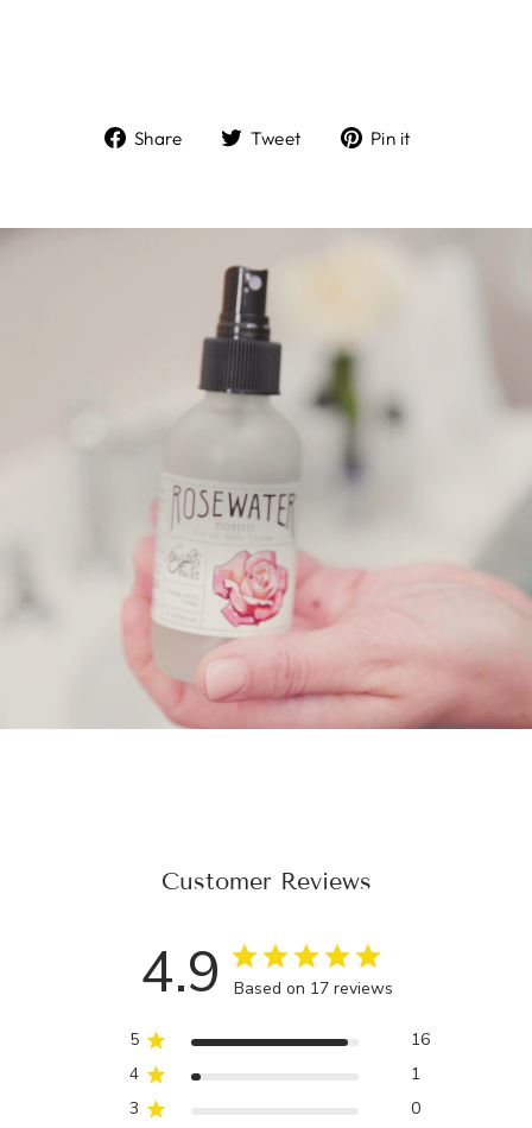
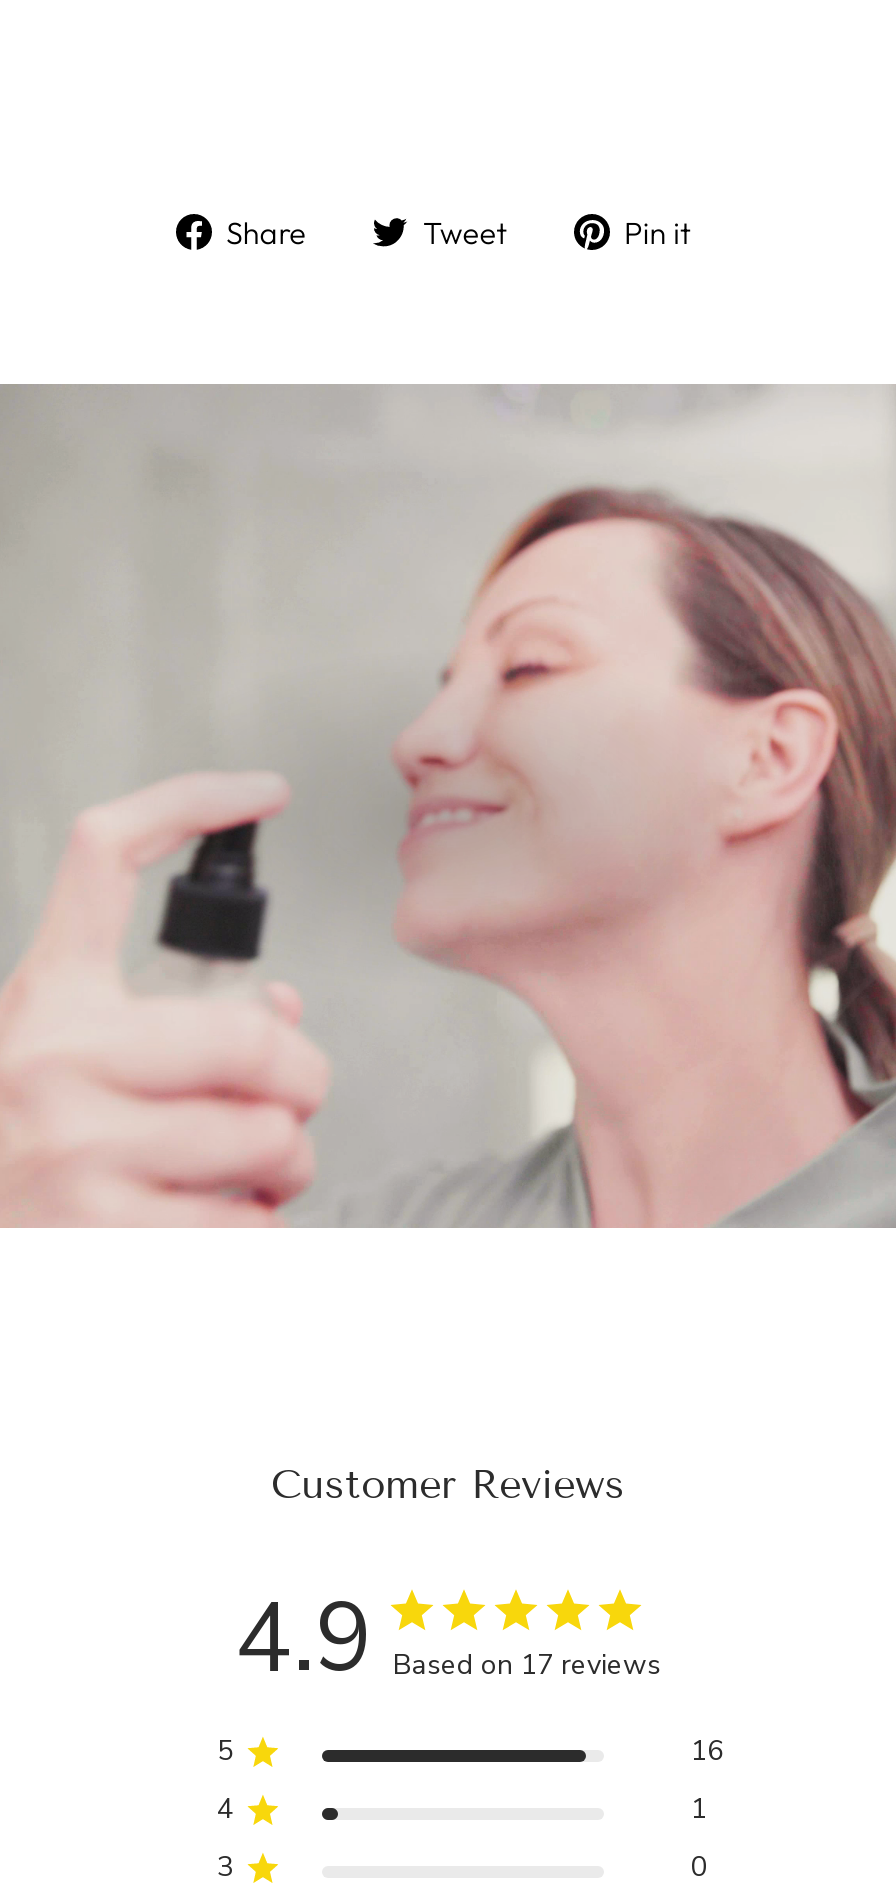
[4,229,528,730] [image] -> [6,388,890,1228] [image]

